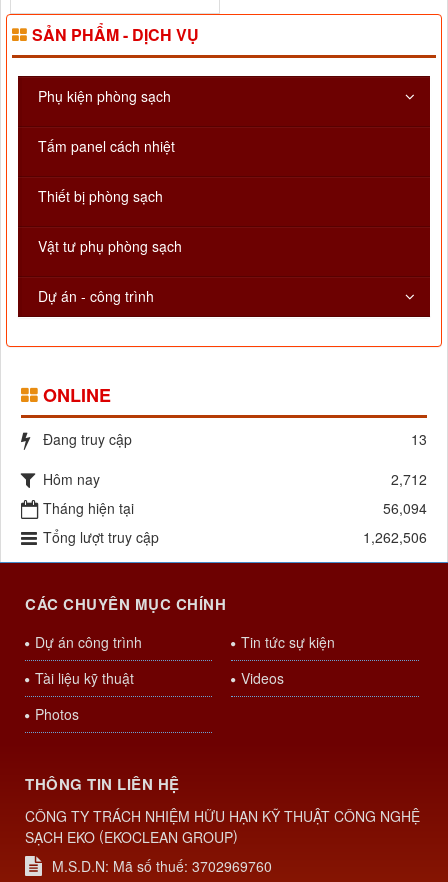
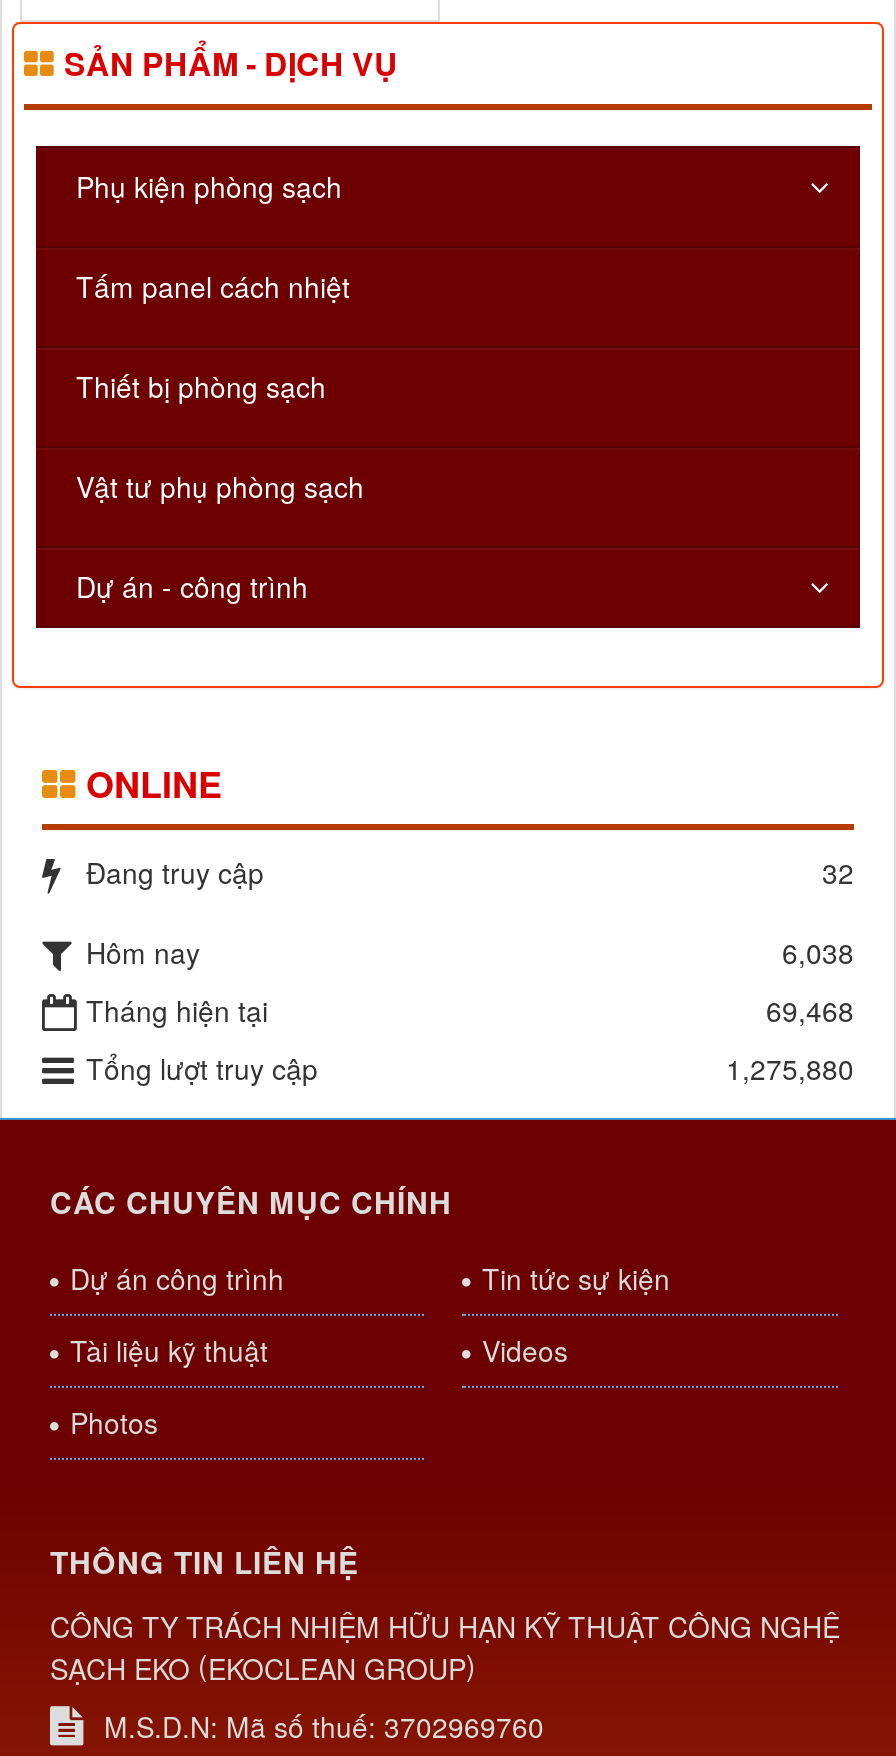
[411,429,427,449] 13 -> [822,852,854,892] 32
[391,469,427,489] 2,712 -> [782,932,854,972] 6,038
[383,498,427,518] 56,094 -> [766,990,854,1030] 69,468
[363,527,427,547] 1,262,506 -> [726,1048,854,1088] 1,275,880

